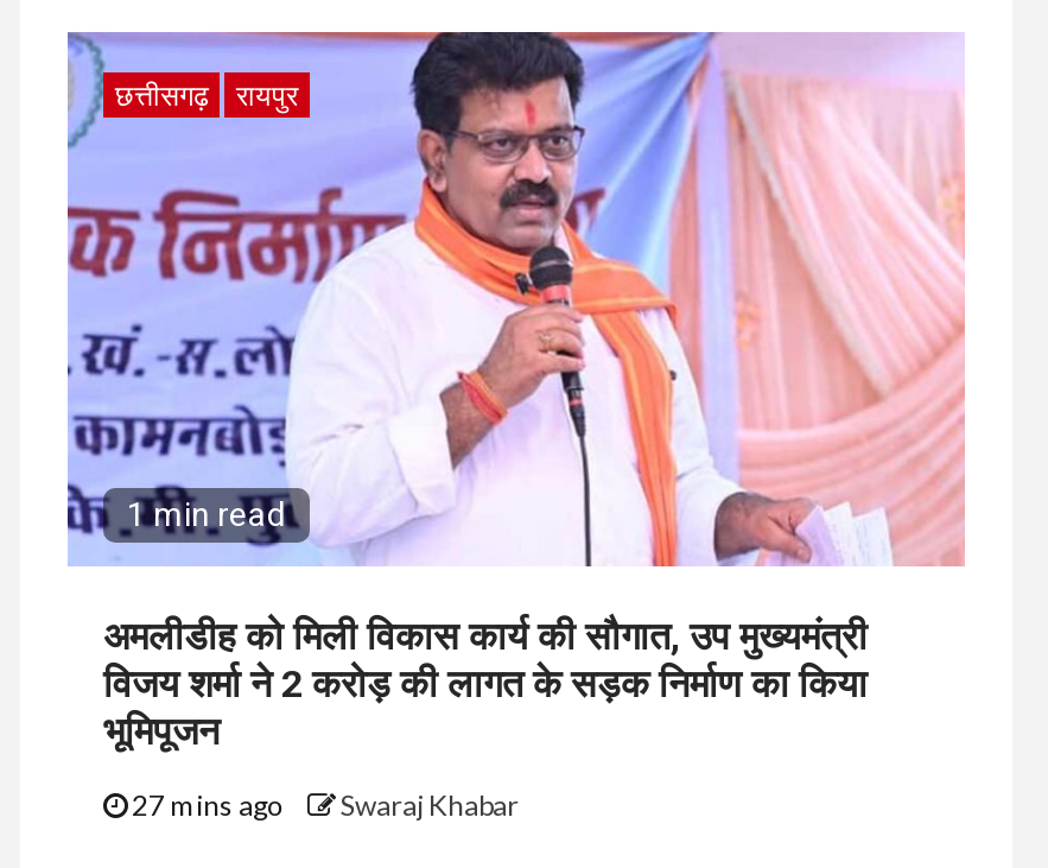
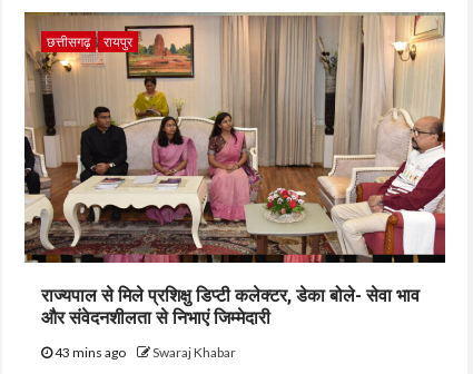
[65,30,965,823] [image] | 1 min read | अमलीडीह को मिली विकास कार्य की सौगात, उप मुख्यमंत्री | विजय शर्मा ने 2 करोड़ की लागत के सड़क निर्माण का किया | भूमिपूजन | 27 mins ago -> [23,11,446,361] [image] | राज्यपाल से मिले प्रशिक्षु डिप्टी कलेक्टर, डेका बोले- सेवा भाव | और संवेदनशीलता से निभाएं जिम्मेदारी | 43 mins ago

